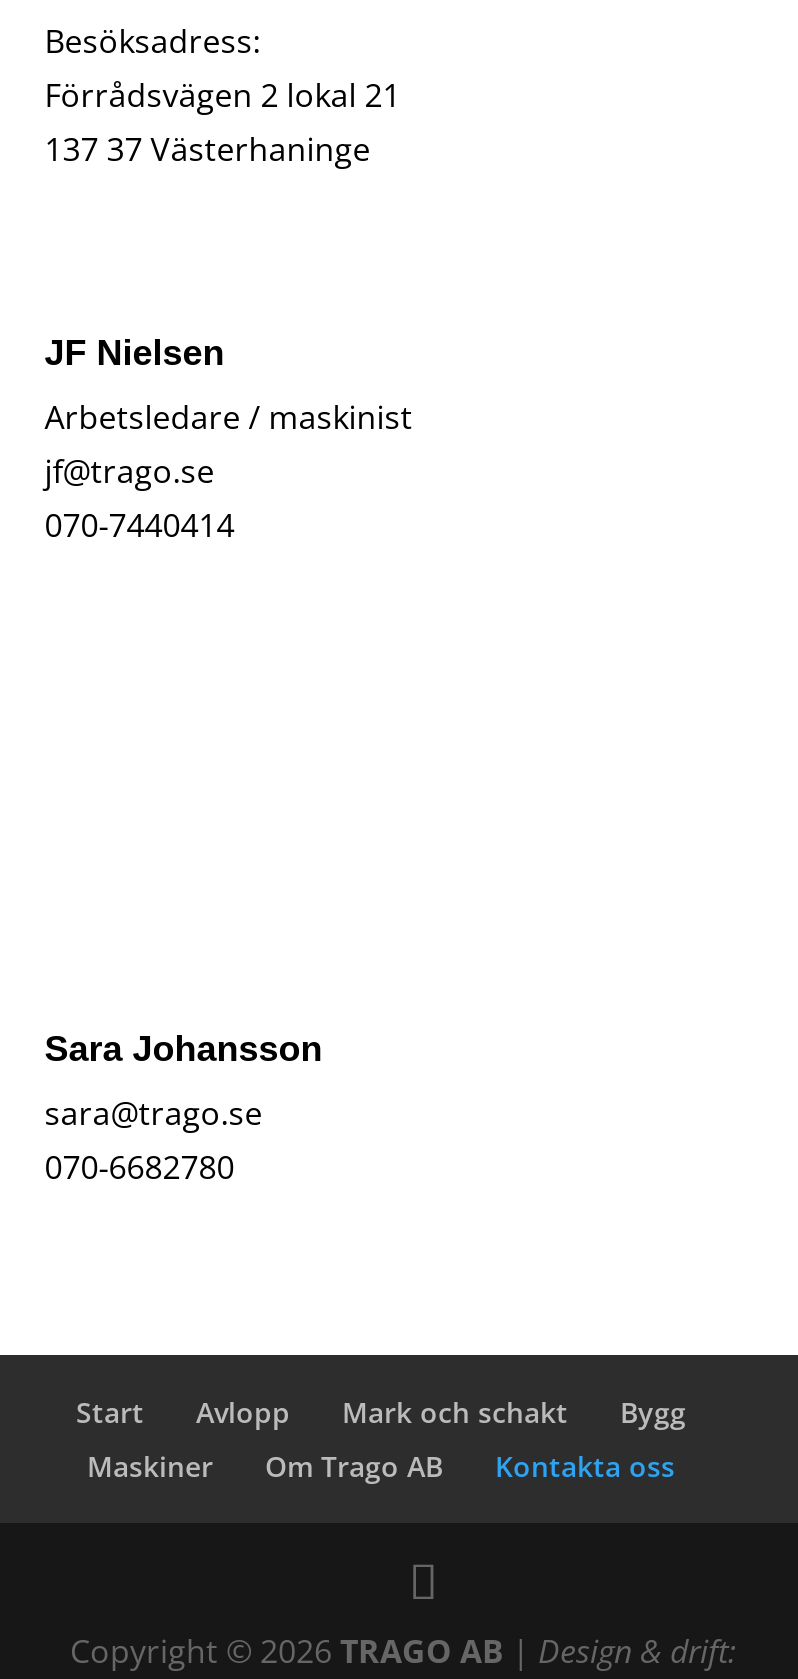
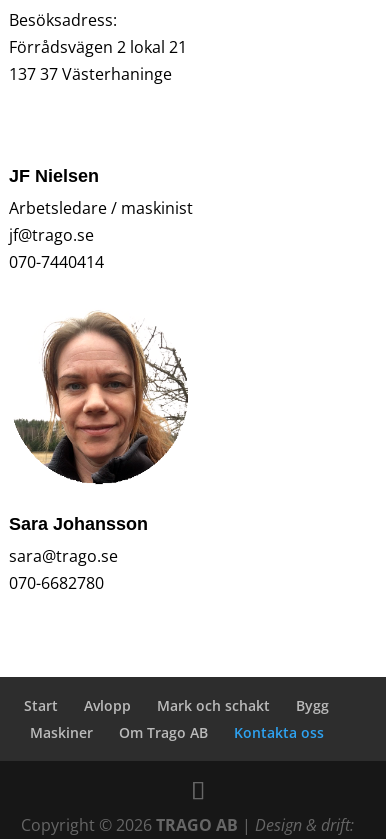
none -> [13,311,189,485] [image]

